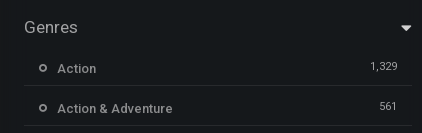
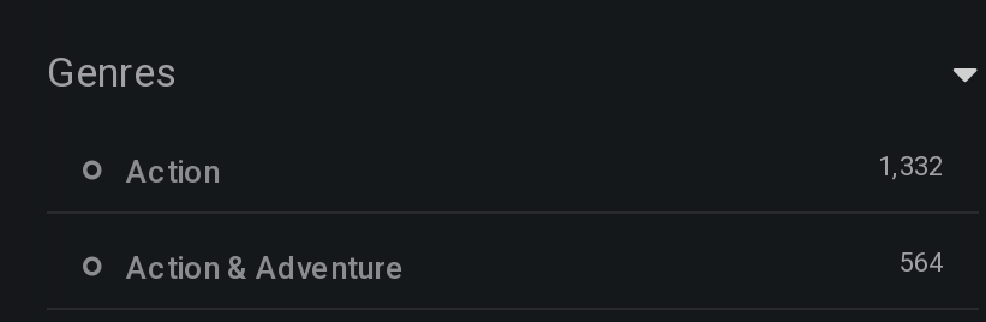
[370,60,397,73] 1,329 -> [878,150,943,182] 1,332
[379,100,397,113] 561 -> [900,247,943,278] 564

